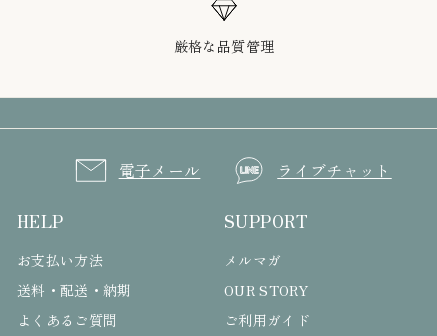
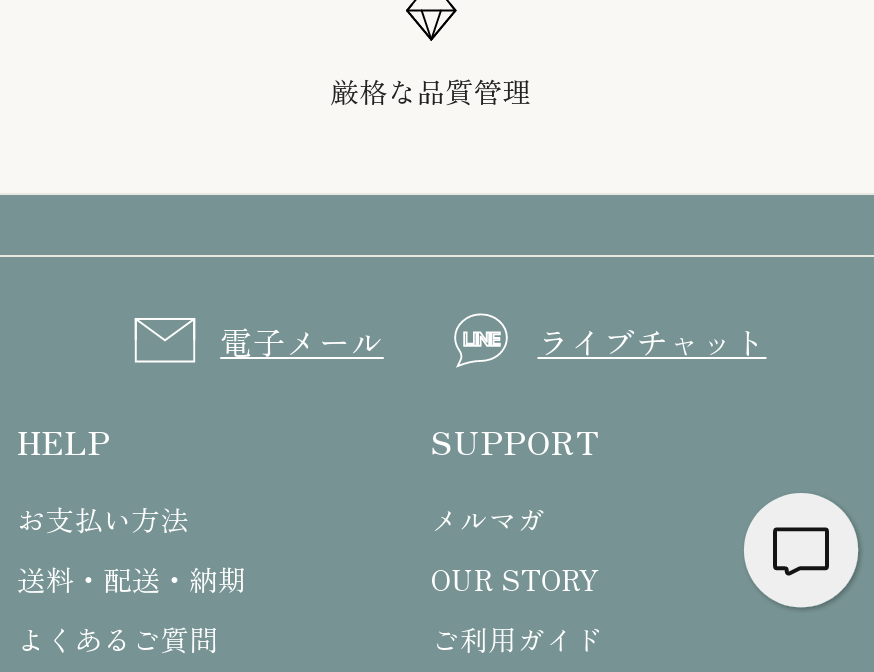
none -> [741,490,859,608] [image]

